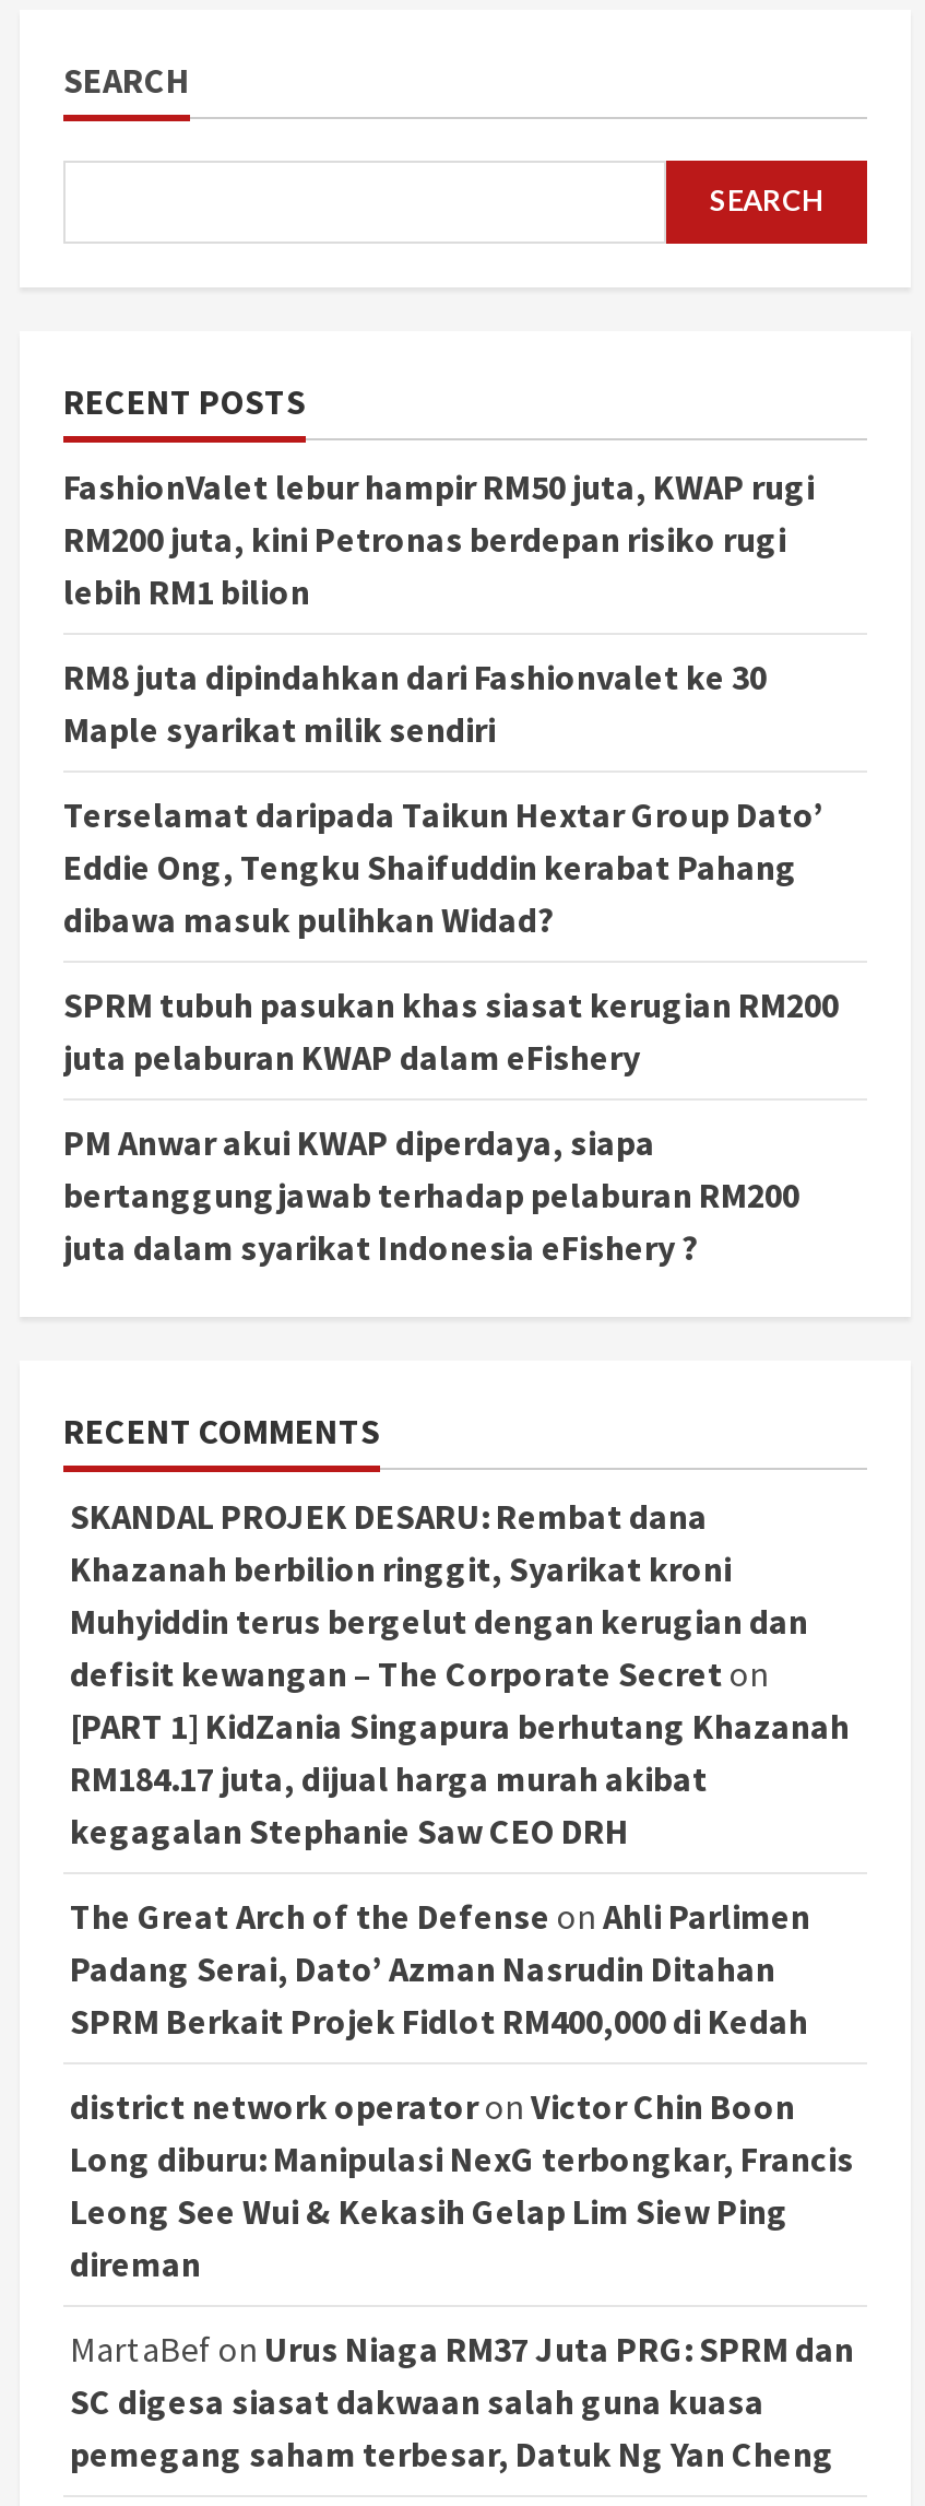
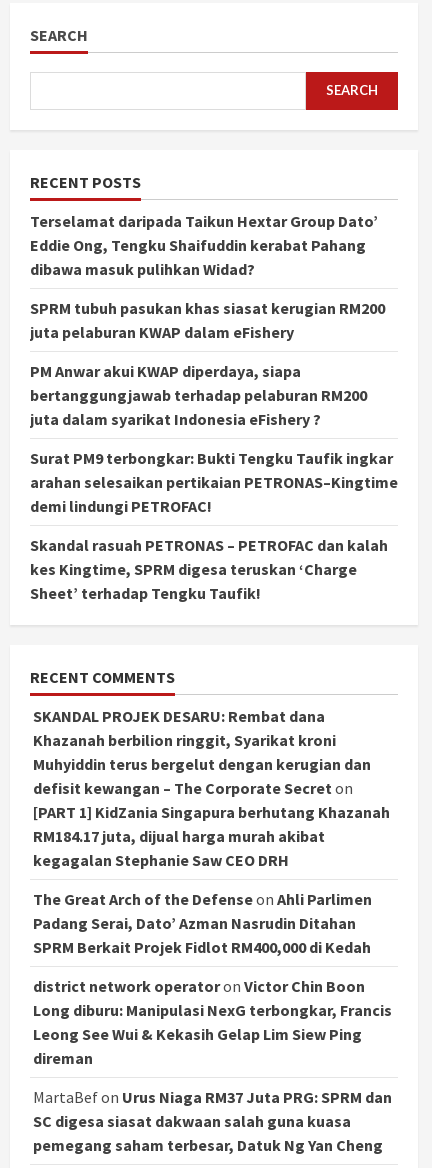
[63,464,815,750] FashionValet lebur hampir RM50 juta, KWAP rugi | RM200 juta, kini Petronas berdepan risiko rugi | lebih RM1 bilion | RM8 juta dipindahkan dari Fashionvalet ke 30 | Maple syarikat milik sendiri -> none
moved [63,792,839,1268] -> [30,211,385,429]: Terselamat daripada Taikun Hextar Group Dato’ | Eddie Ong, Tengku Shaifuddin kerabat Pahang | dibawa masuk pulihkan Widad? | SPRM tubuh pasukan khas siasat kerugian RM200 | juta pelaburan KWAP dalam eFishery | PM Anwar akui KWAP diperdaya, siapa | bertanggungjawab terhadap pelaburan RM200 | juta dalam syarikat Indonesia eFishery ?
none -> [30,448,398,603] Surat PM9 terbongkar: Bukti Tengku Taufik ingkar | arahan selesaikan pertikaian PETRONAS–Kingtime | demi lindungi PETROFAC! | Skandal rasuah PETRONAS – PETROFAC dan kalah | kes Kingtime, SPRM digesa teruskan ‘Charge | Sheet’ terhadap Tengku Taufik!

